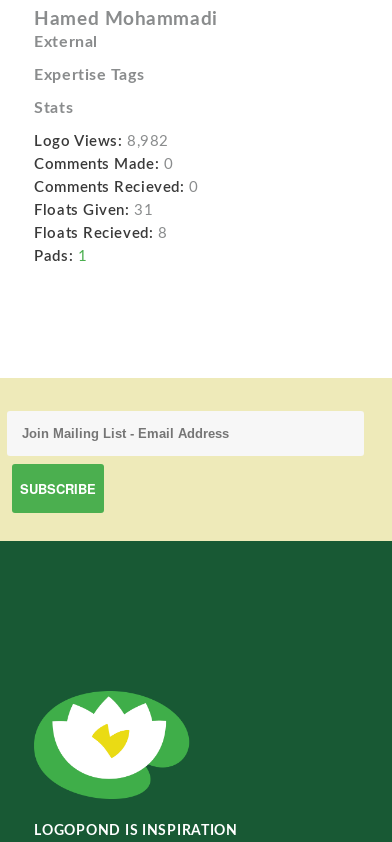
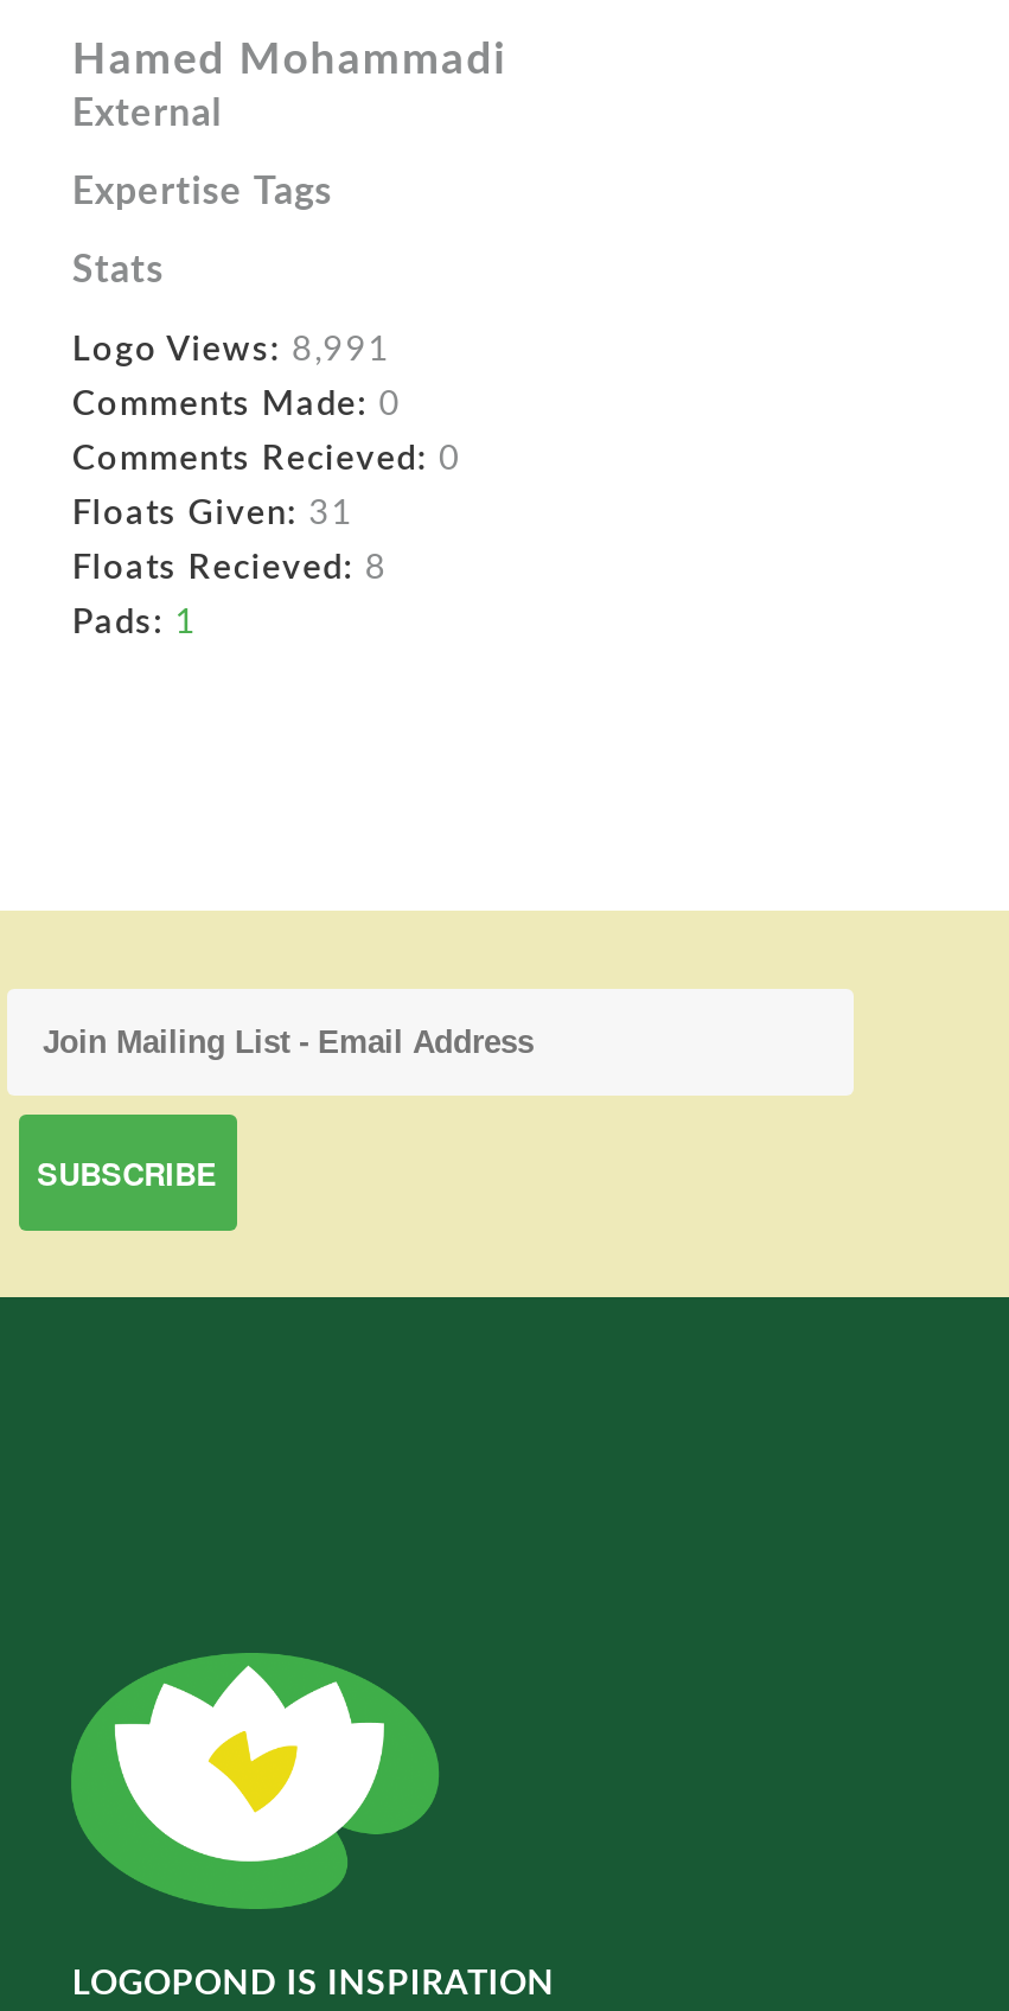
[34,134,169,149] Logo Views: 8,982 -> [72,331,391,367] Logo Views: 8,991

